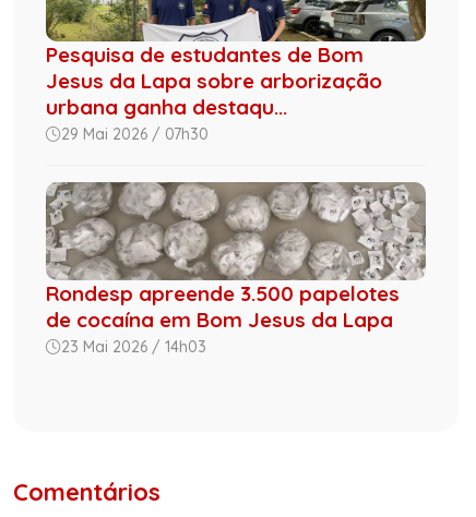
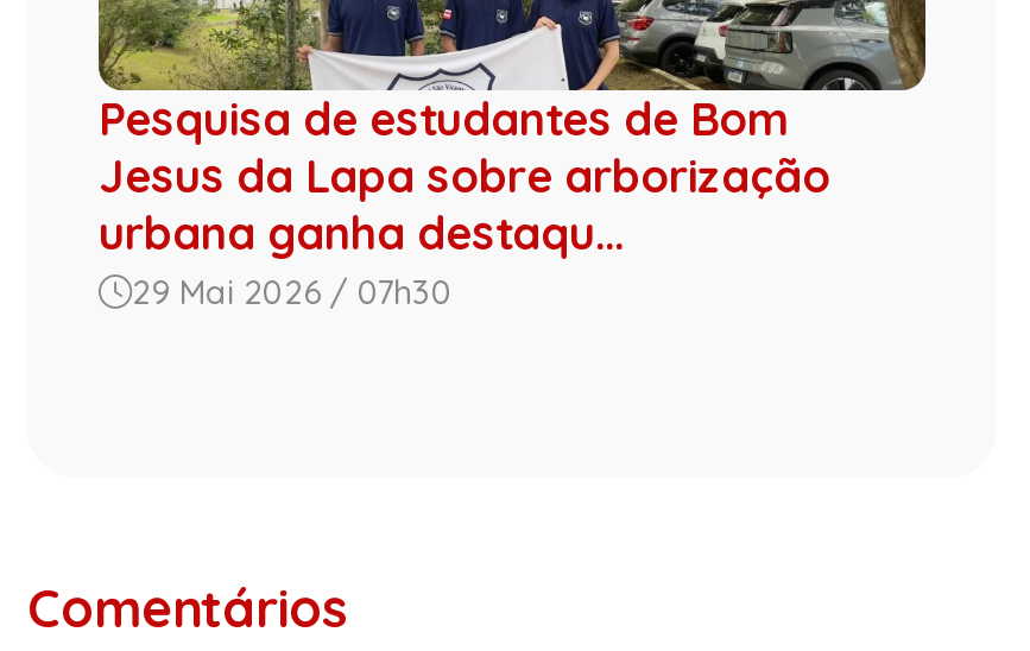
[45,181,427,356] [image] | Rondesp apreende 3.500 papelotes | de cocaína em Bom Jesus da Lapa | 23 Mai 2026 / 14h03 -> none

